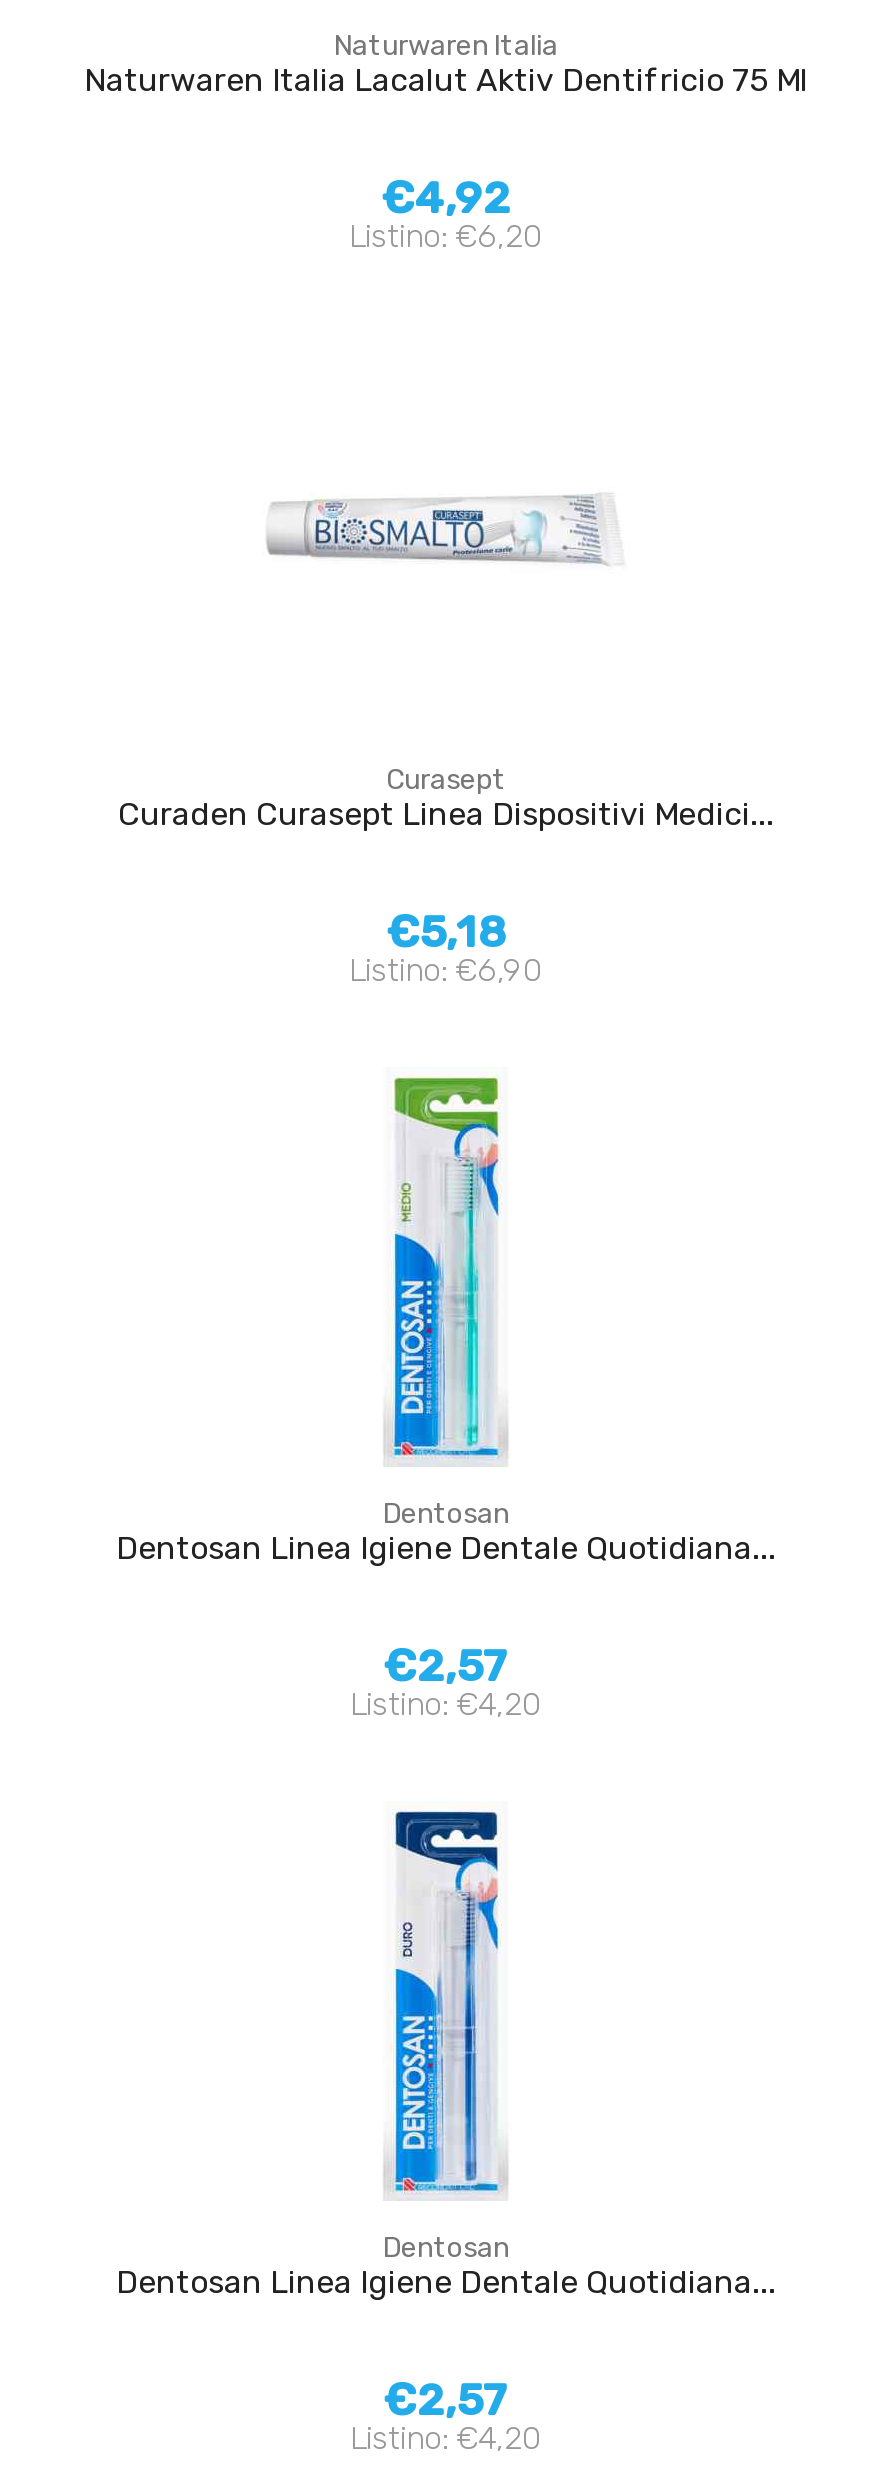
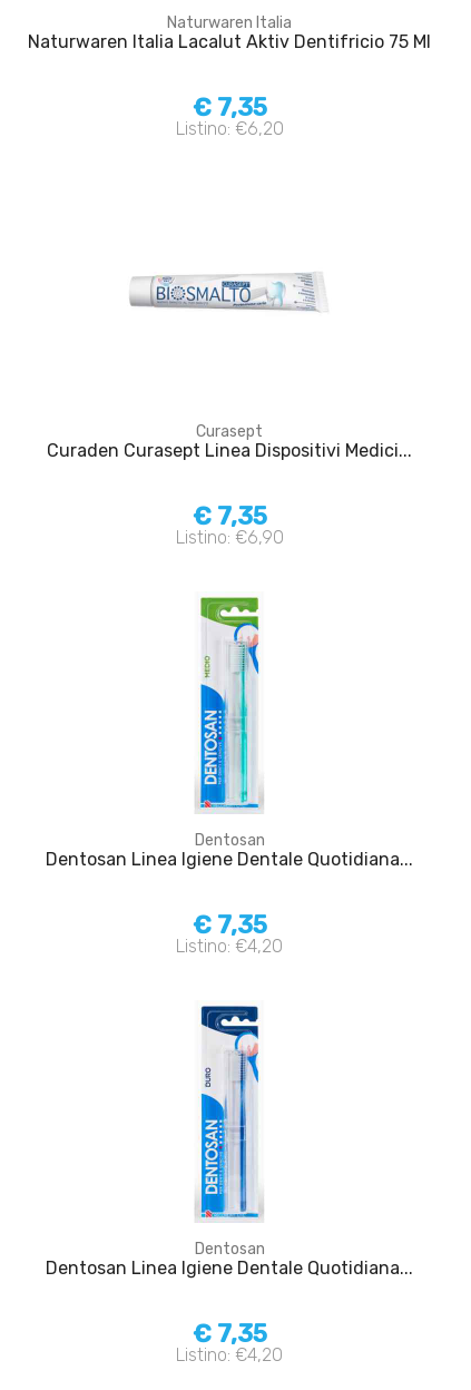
[381,171,511,225] €4,92 -> [192,92,267,122] € 7,35
[386,905,506,959] €5,18 -> [192,501,267,531] € 7,35
[383,1639,509,1693] €2,57 -> [192,910,267,940] € 7,35
[383,2373,509,2427] €2,57 -> [192,1319,267,1349] € 7,35

